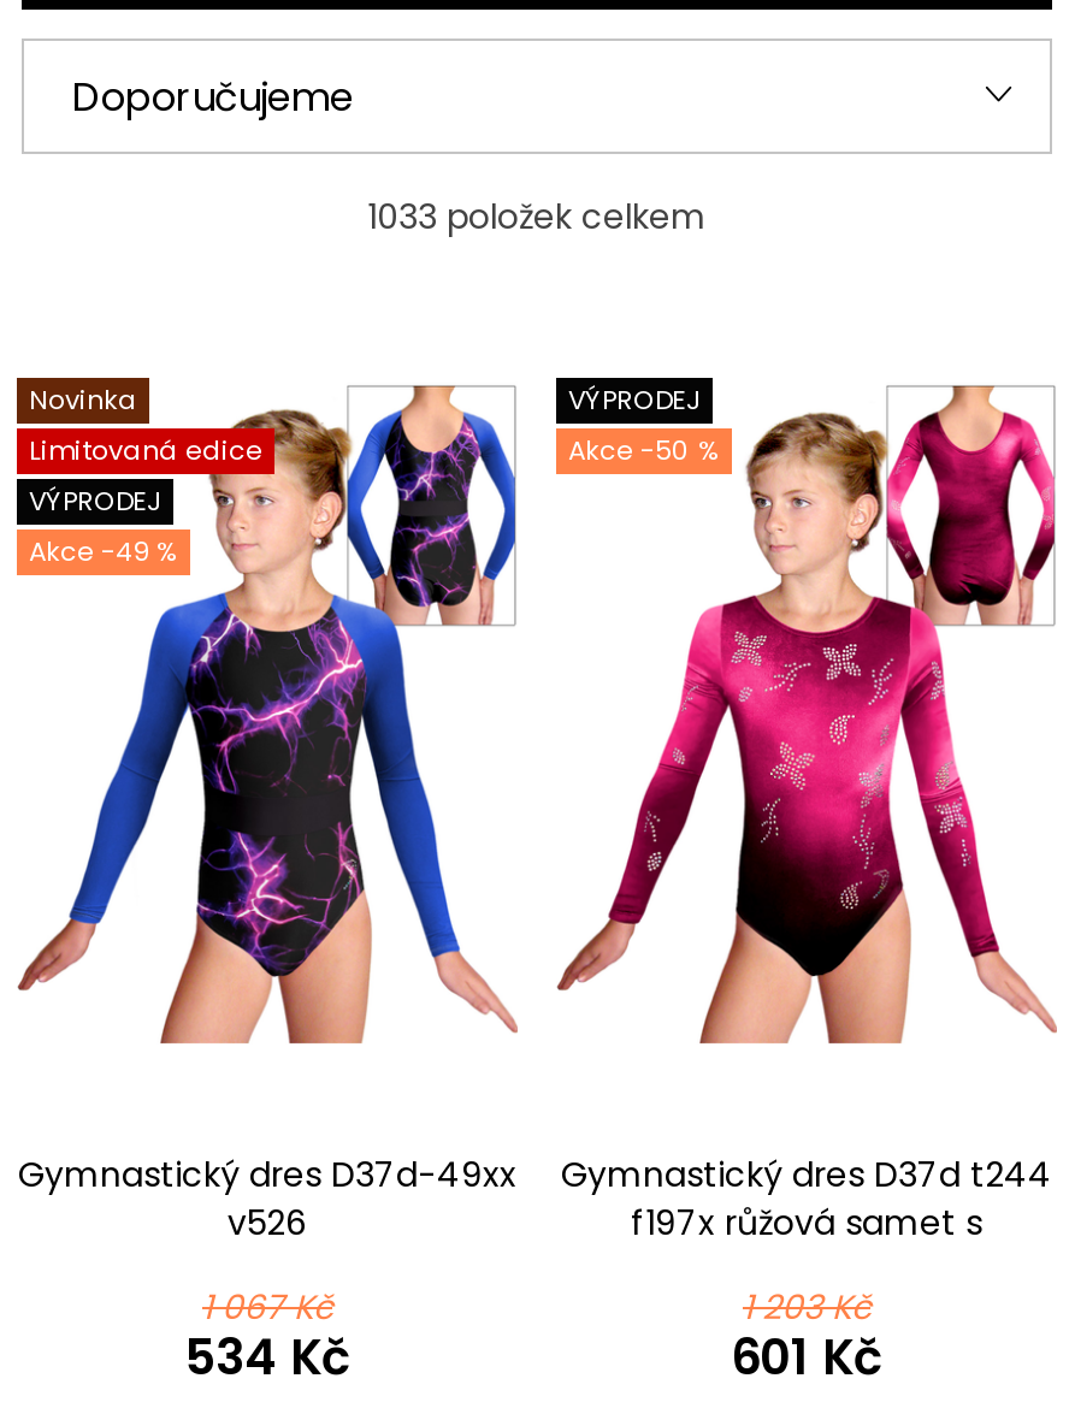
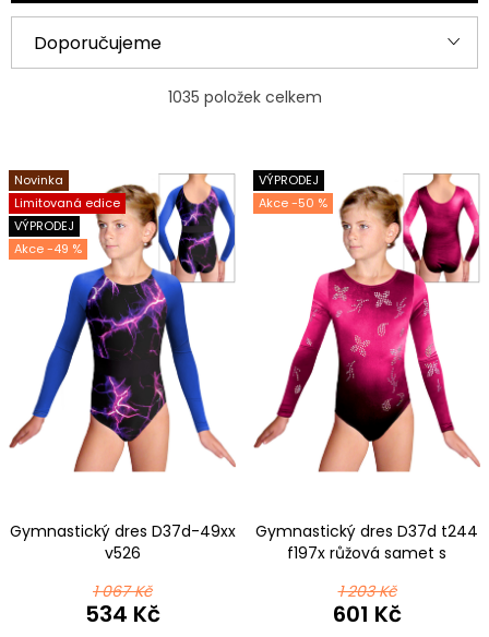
[367,193,707,241] 1033 položek celkem -> [168,86,321,108] 1035 položek celkem

